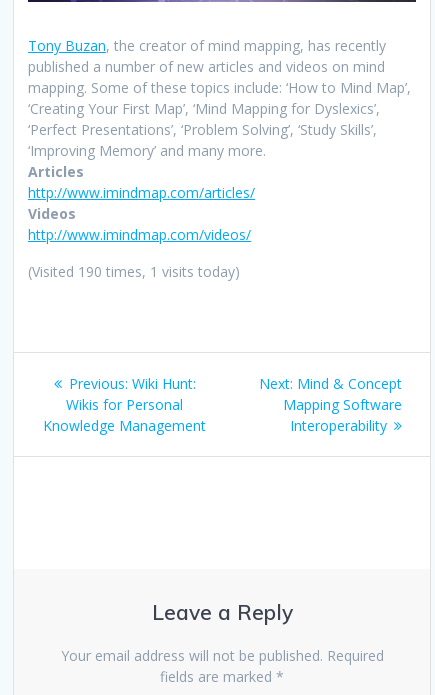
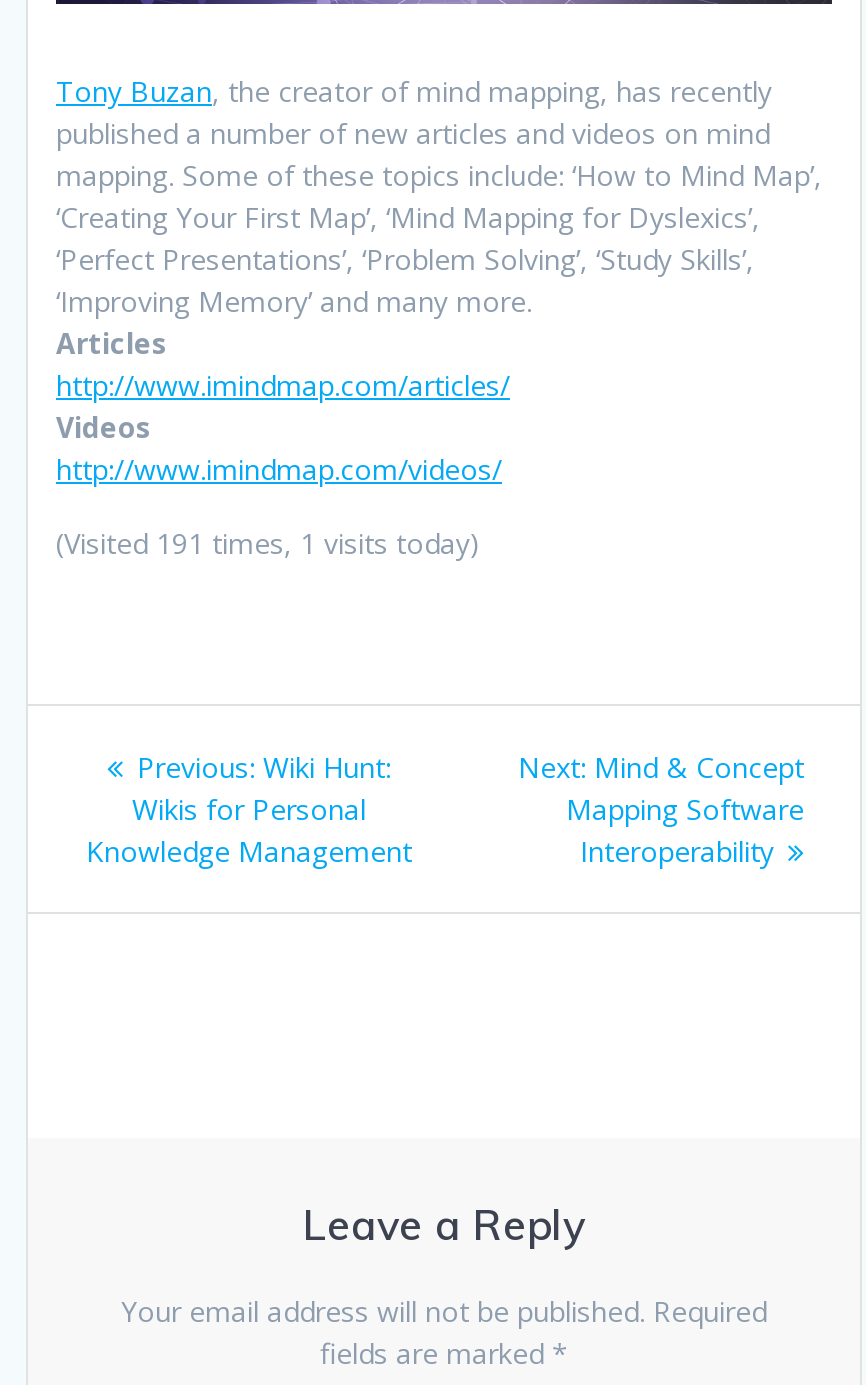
[28,262,240,281] (Visited 190 times, 1 visits today) -> [56,523,480,561] (Visited 191 times, 1 visits today)

